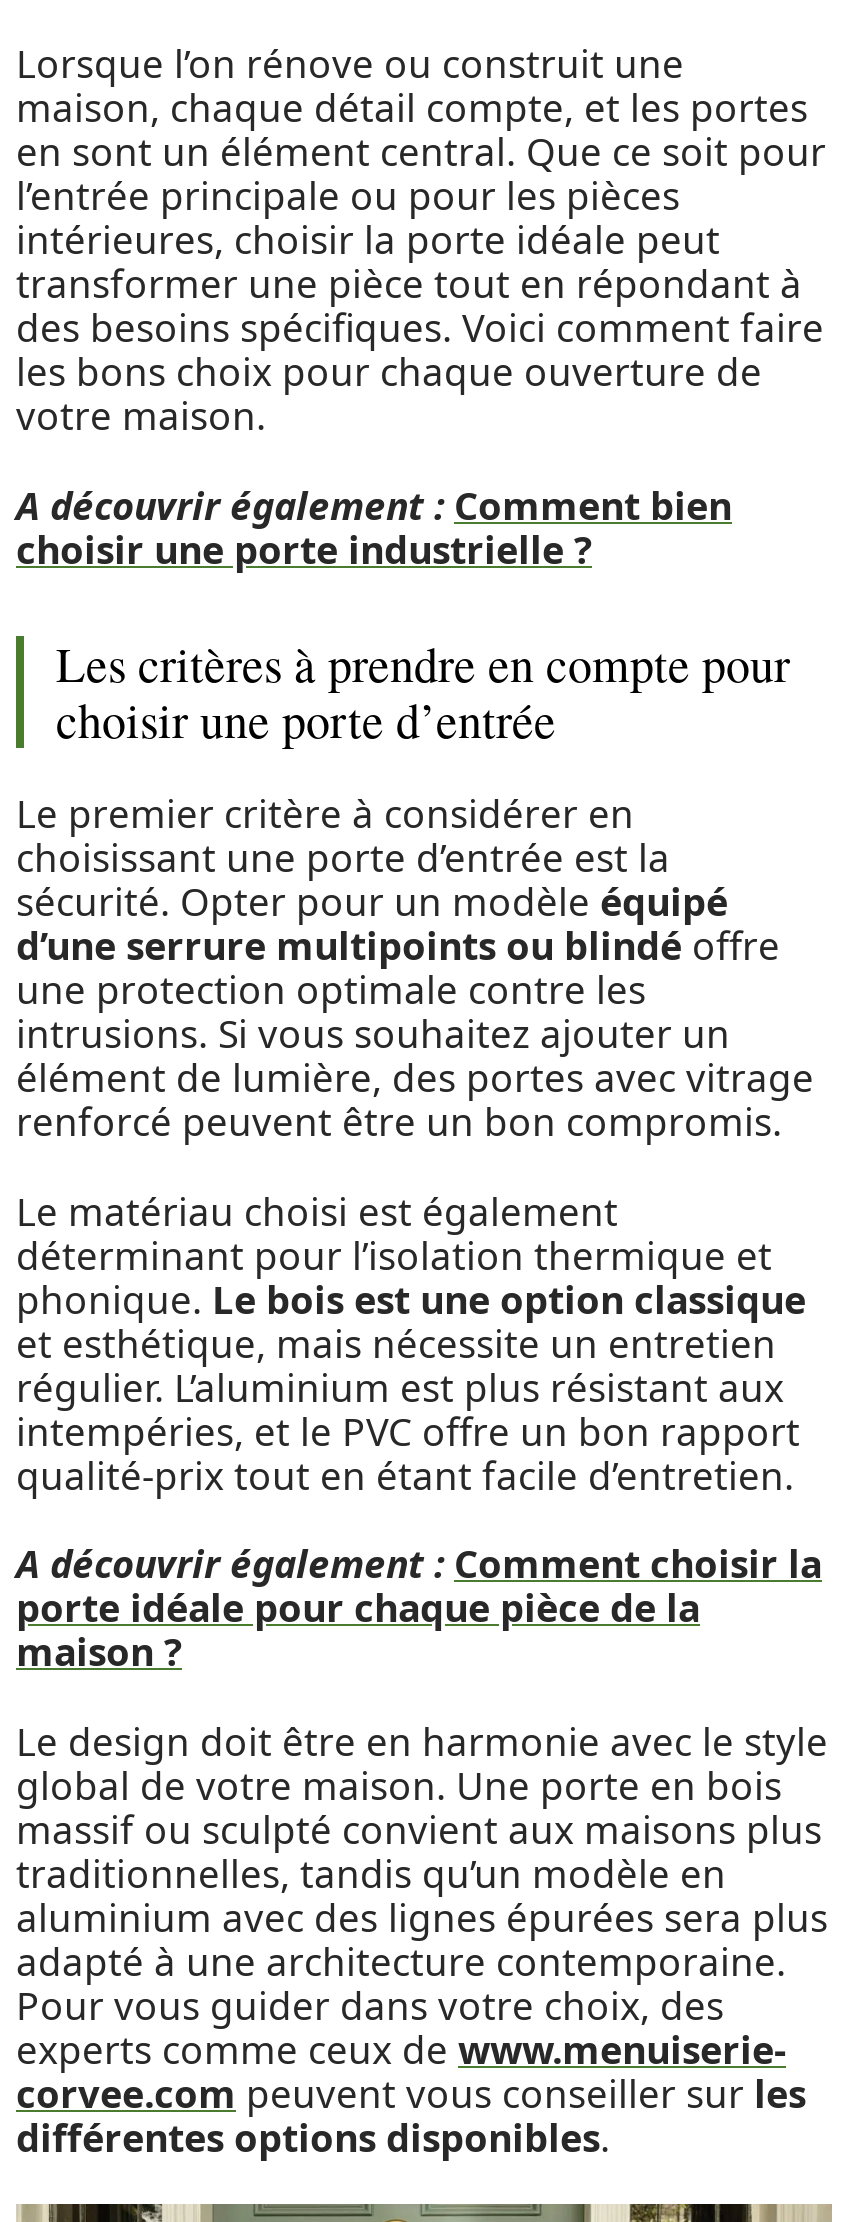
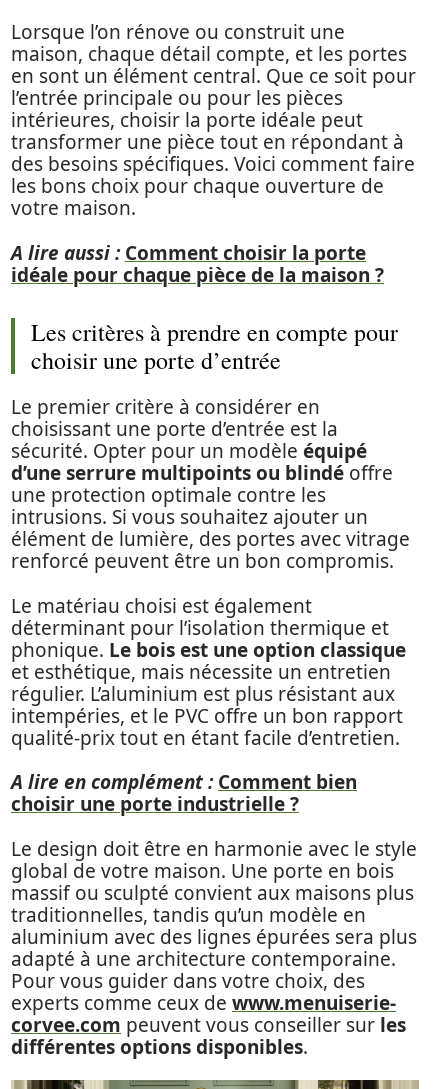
[16,479,732,531] A découvrir également : Comment bien -> [11,239,384,287] A lire aussi : Comment choisir la porte | idéale pour chaque pièce de la maison ?
moved [16,523,592,575] -> [11,791,299,817]: choisir une porte industrielle ?
[16,1538,822,1678] A découvrir également : Comment choisir la | porte idéale pour chaque pièce de la | maison ? -> [11,769,357,795] A lire en complément : Comment bien

